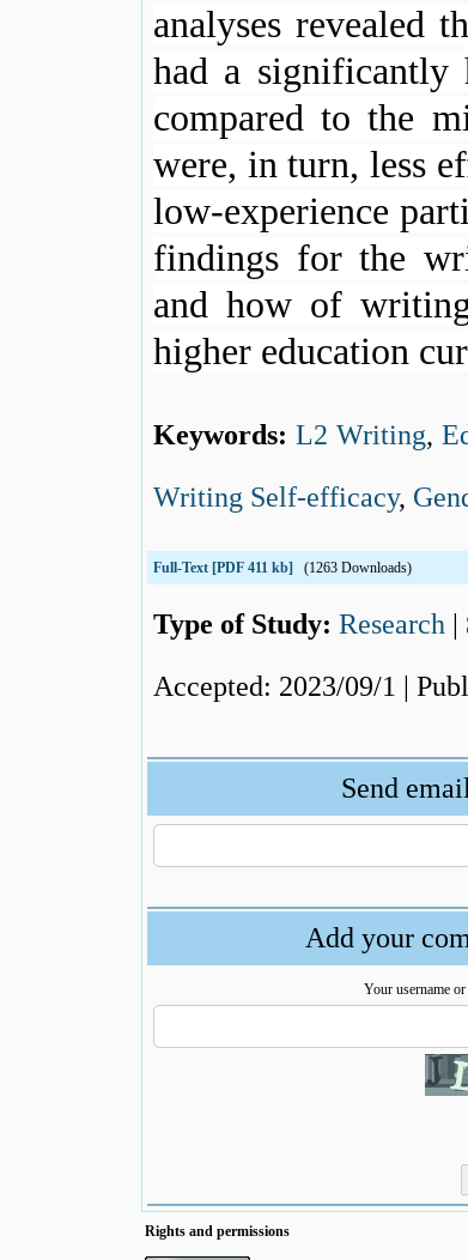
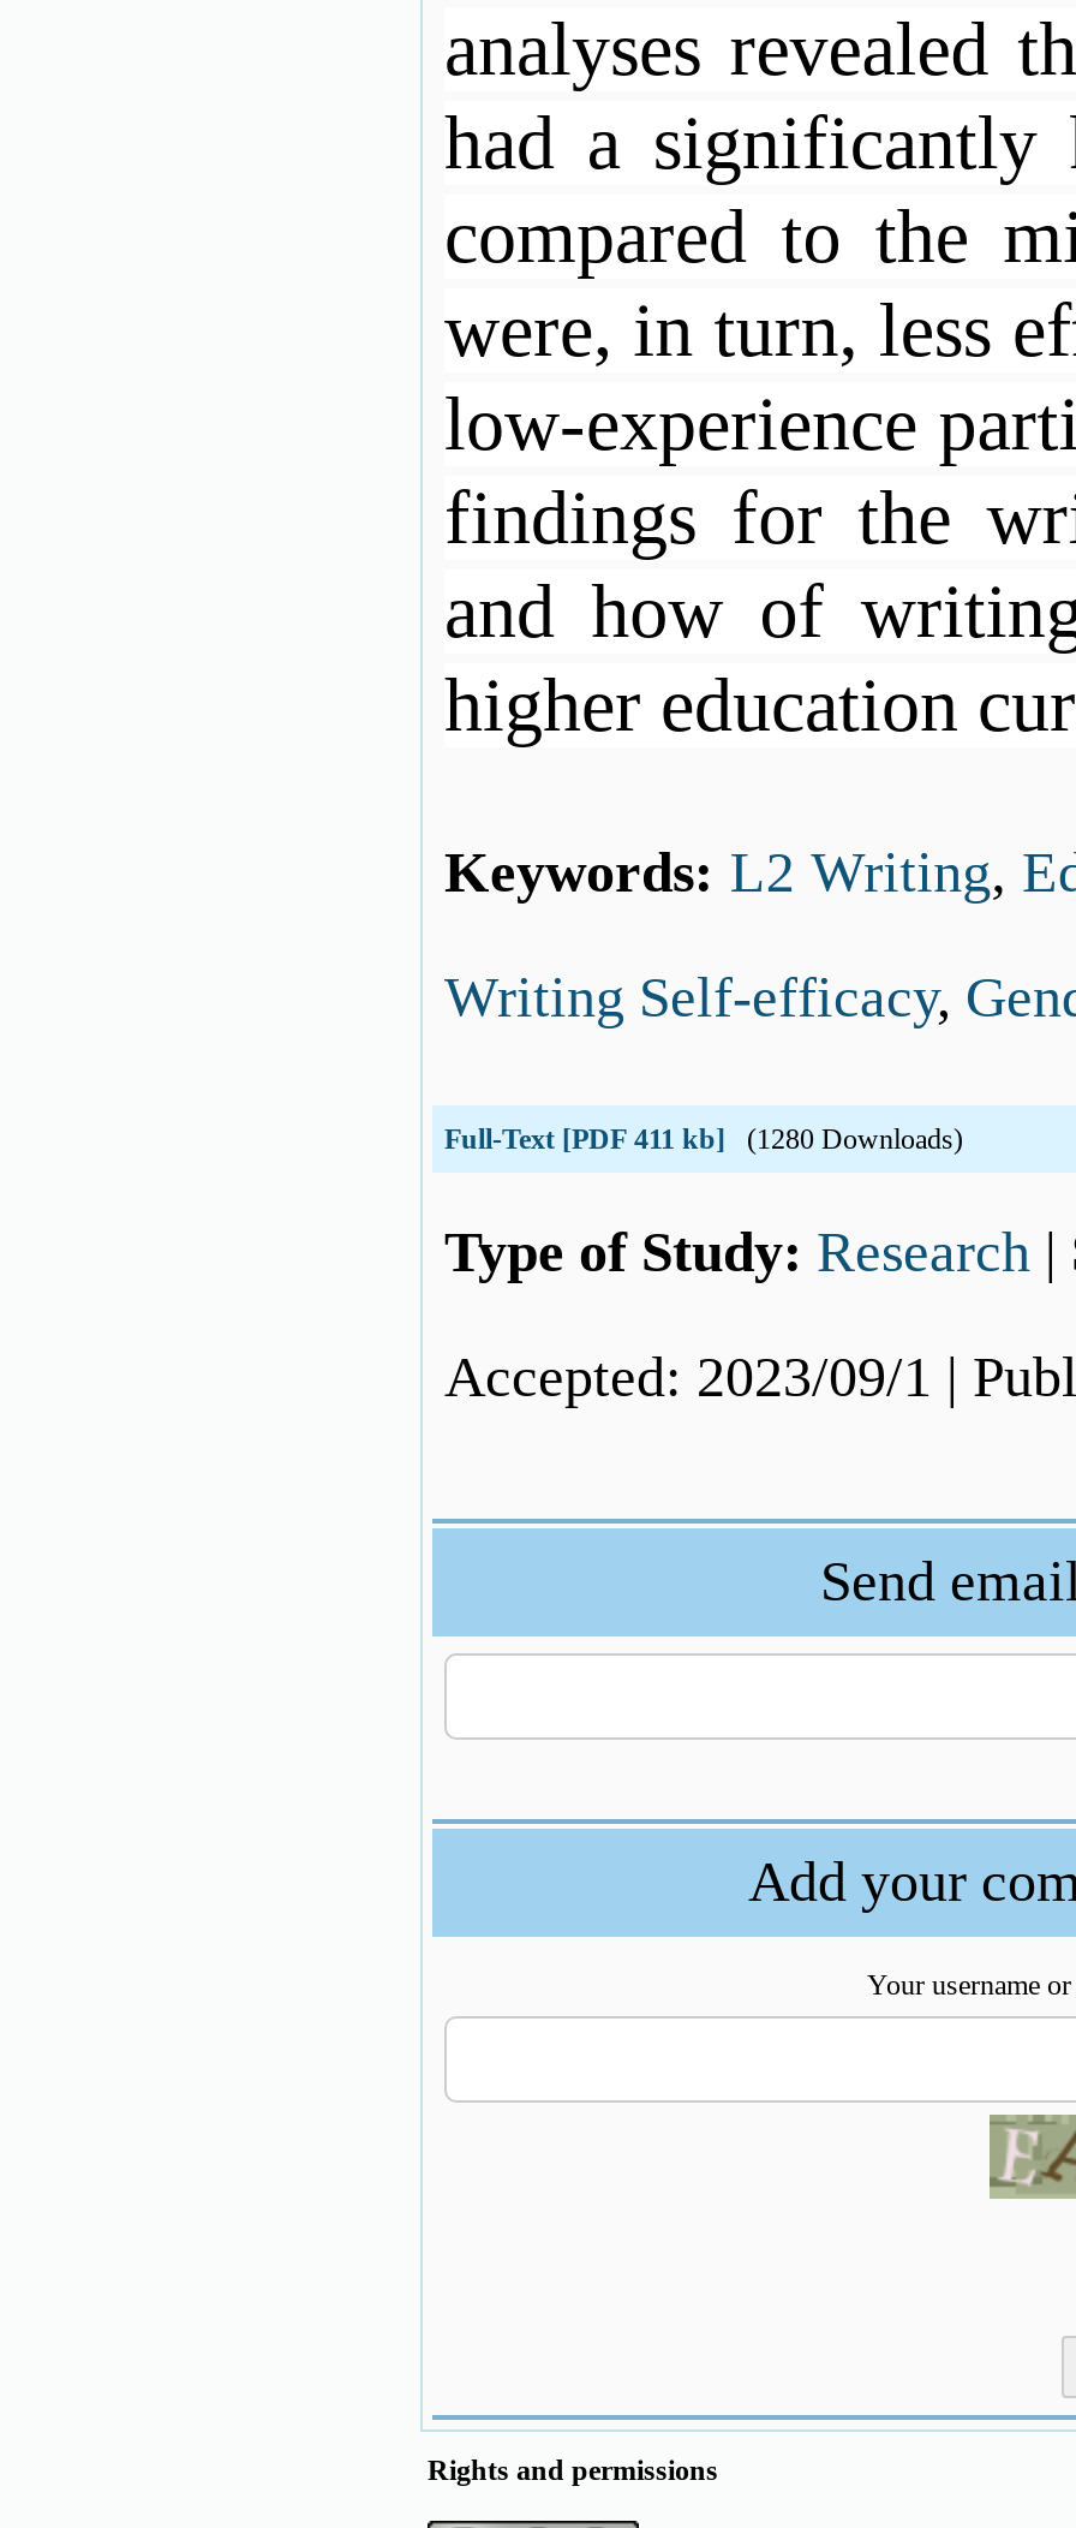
[153,559,412,576] Full-Text [PDF 411 kb] (1263 Downloads) -> [444,1122,963,1156] Full-Text [PDF 411 kb] (1280 Downloads)
[425,1053,464,1096] [image] -> [990,2112,1069,2199] [image]

